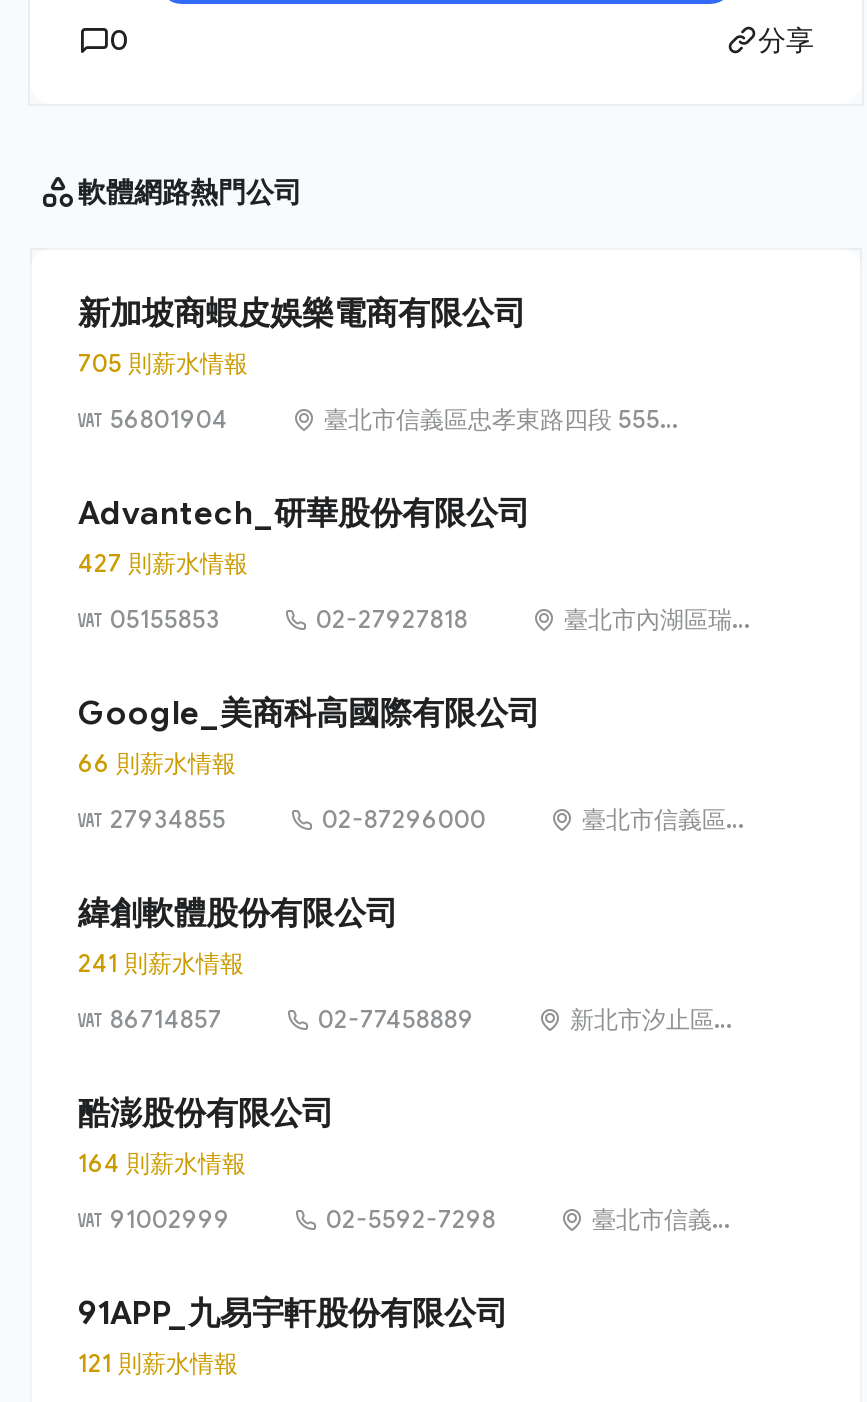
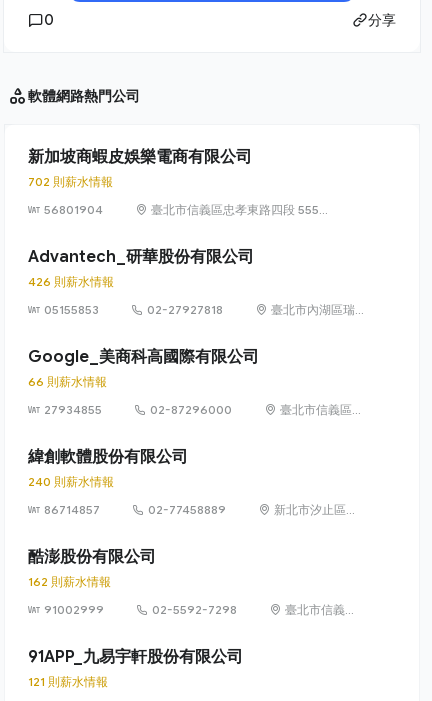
[78,348,248,378] 705 則薪水情報 -> [28,174,113,189] 702 則薪水情報
[78,548,248,578] 427 則薪水情報 -> [28,274,114,289] 426 則薪水情報
[78,948,244,978] 241 則薪水情報 -> [28,474,114,489] 240 則薪水情報
[78,1148,246,1178] 164 則薪水情報 -> [28,574,111,589] 162 則薪水情報

